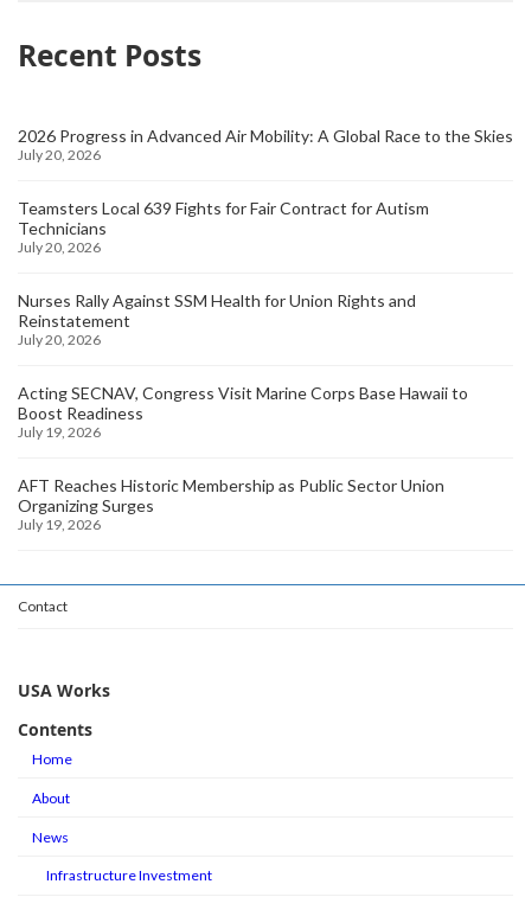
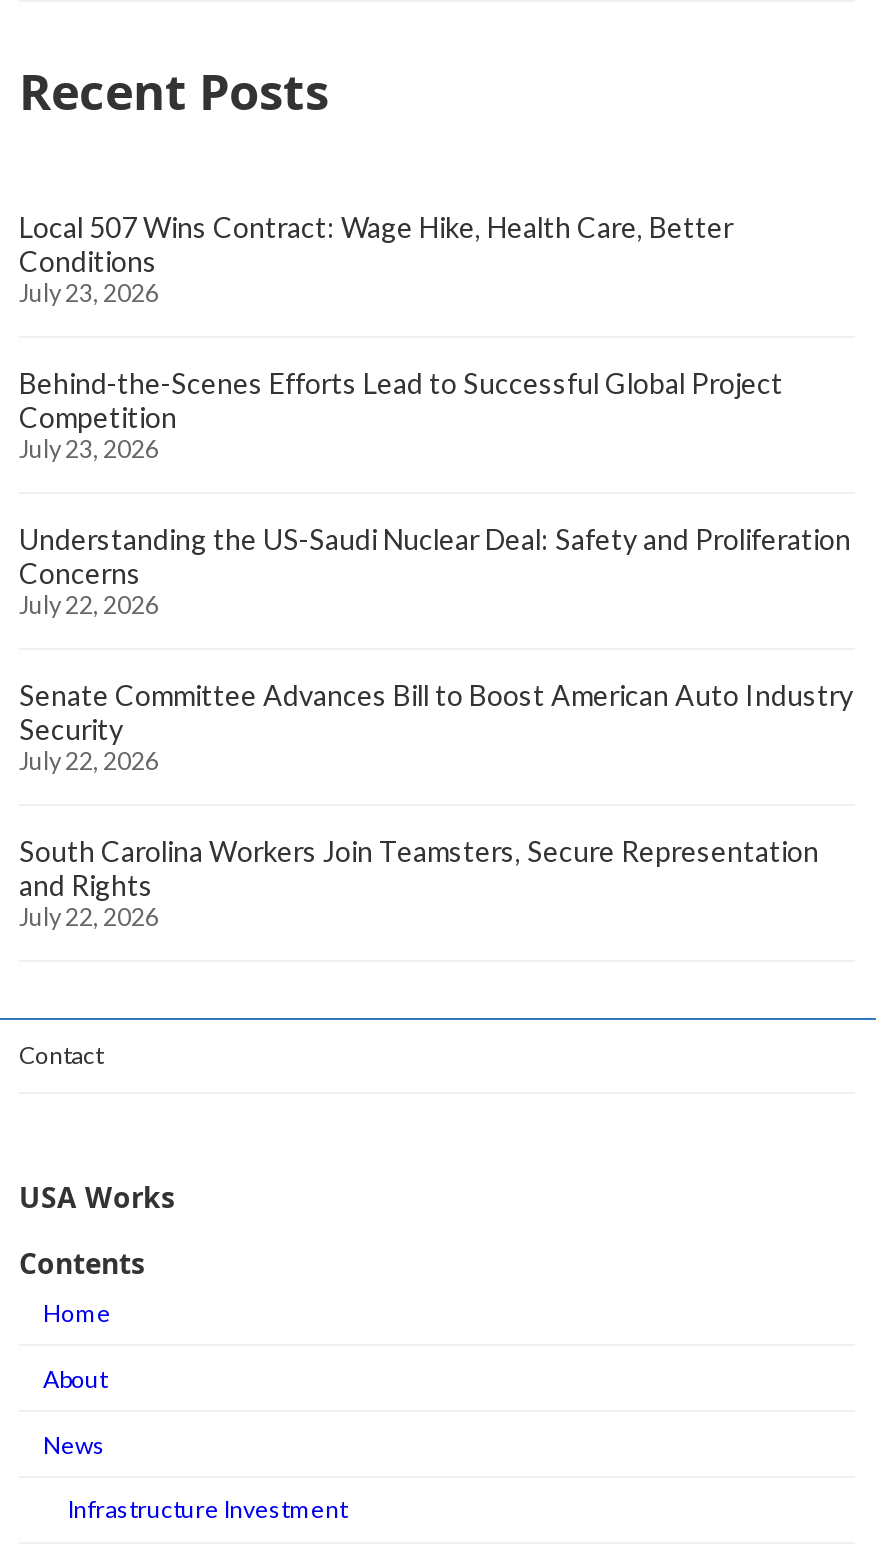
[18,125,513,163] 2026 Progress in Advanced Air Mobility: A Global Race to the Skies | July 20, 2026 -> [19,209,733,307] Local 507 Wins Contract: Wage Hike, Health Care, Better | Conditions | July 23, 2026
[18,197,429,255] Teamsters Local 639 Fights for Fair Contract for Autism | Technicians | July 20, 2026 -> [19,365,783,463] Behind-the-Scenes Efforts Lead to Successful Global Project | Competition | July 23, 2026
[18,290,416,348] Nurses Rally Against SSM Health for Union Rights and | Reinstatement | July 20, 2026 -> [19,521,851,619] Understanding the US-Saudi Nuclear Deal: Safety and Proliferation | Concerns | July 22, 2026
[18,382,468,440] Acting SECNAV, Congress Visit Marine Corps Base Hawaii to | Boost Readiness | July 19, 2026 -> [19,677,853,775] Senate Committee Advances Bill to Boost American Auto Industry | Security | July 22, 2026
[18,475,444,533] AFT Reaches Historic Membership as Public Sector Union | Organizing Surges | July 19, 2026 -> [19,833,819,931] South Carolina Workers Join Teamsters, Secure Representation | and Rights | July 22, 2026

